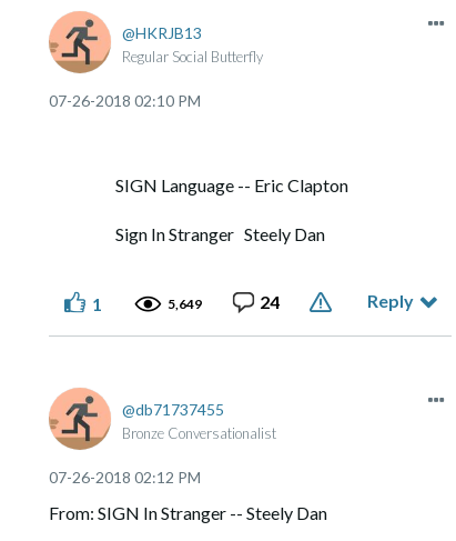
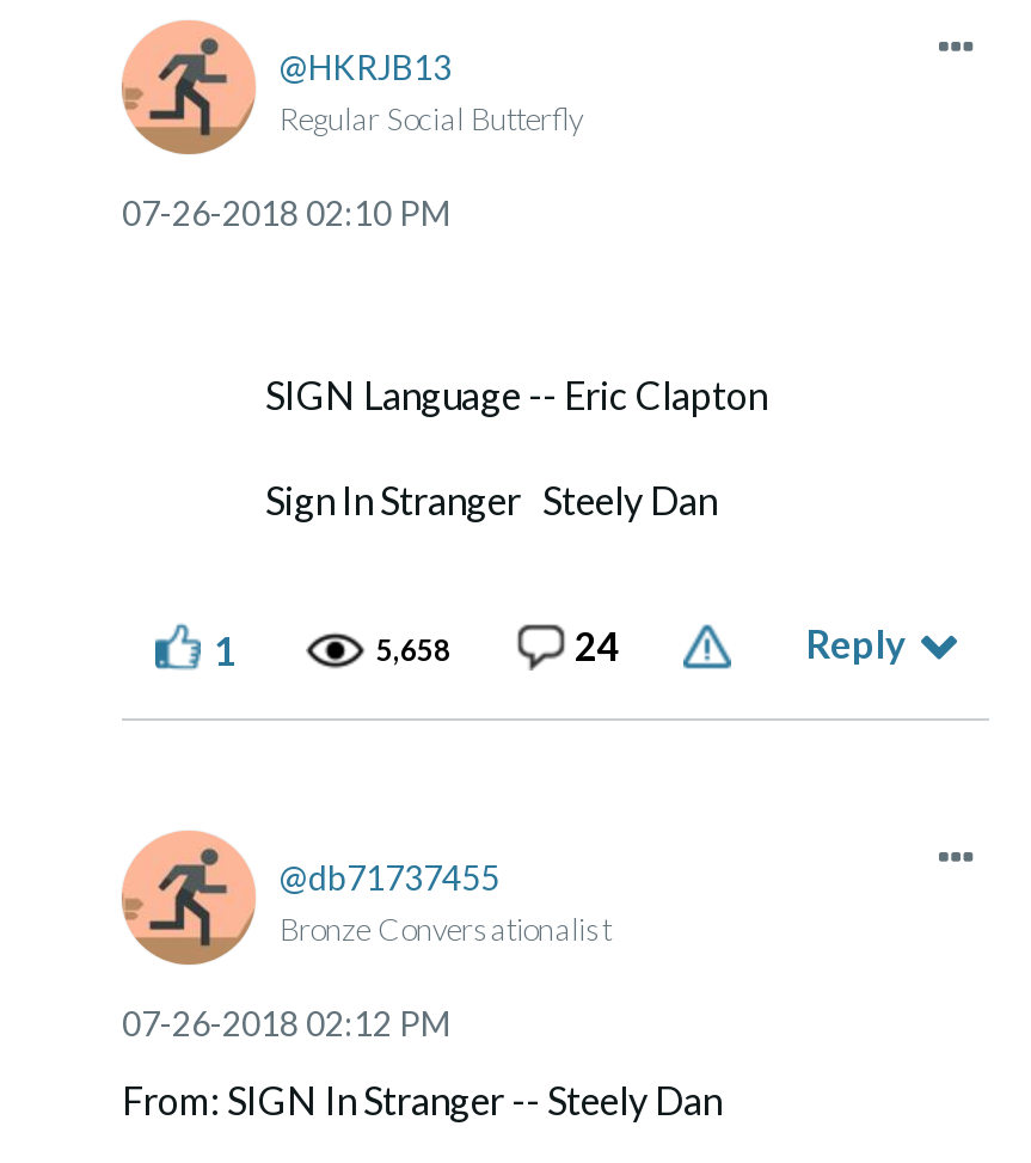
[167,295,201,312] 5,649 -> [376,632,450,667] 5,658

